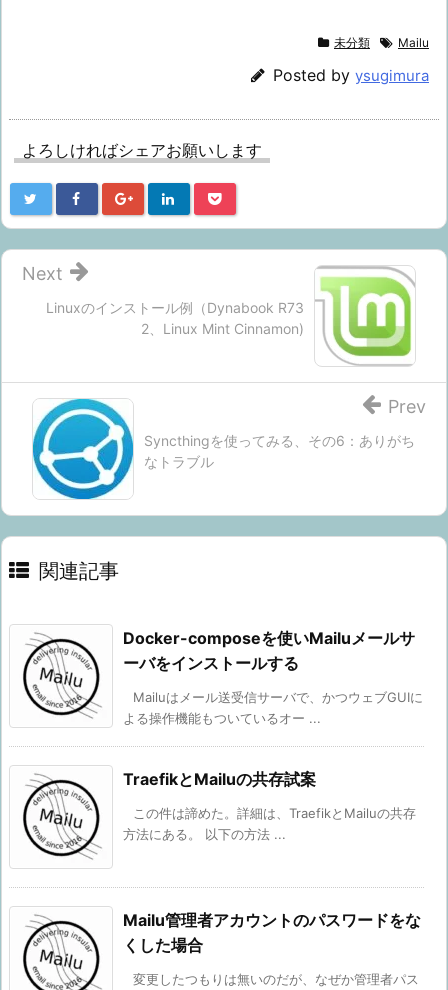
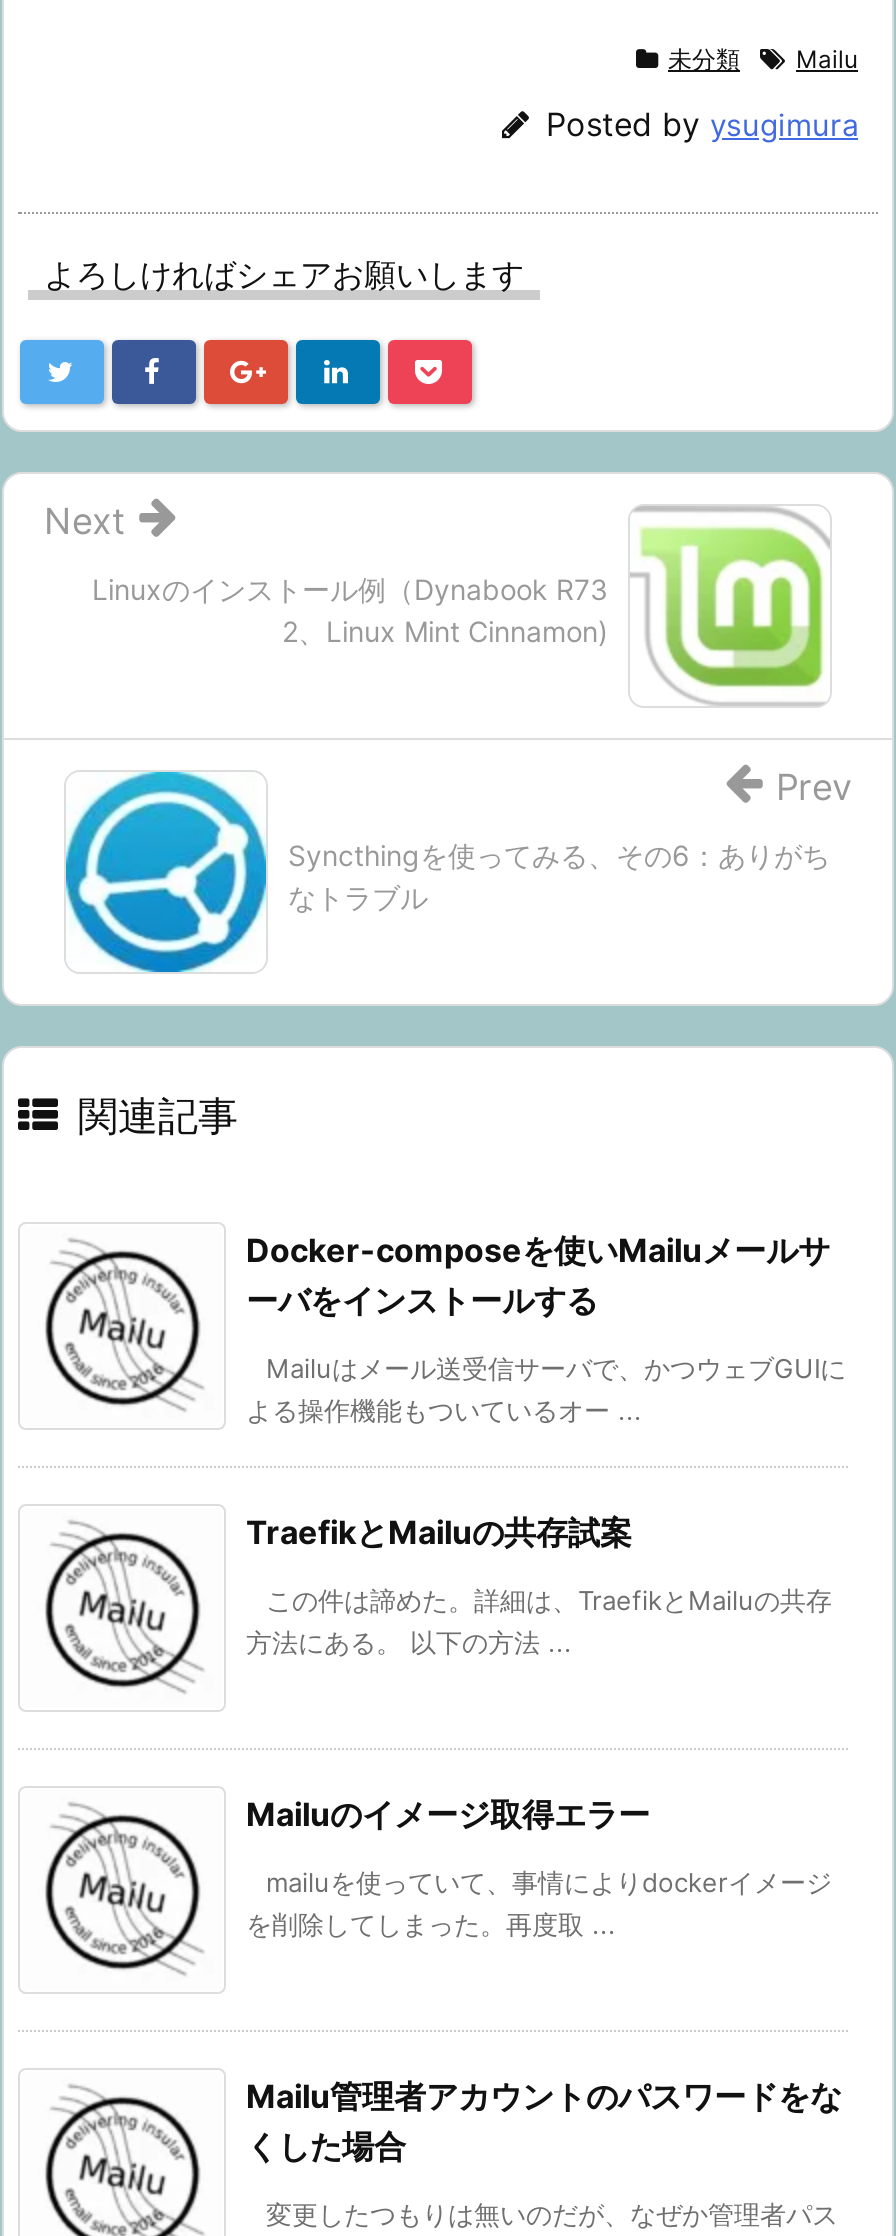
none -> [246,1795,832,1941] Mailuのイメージ取得エラー | mailuを使っていて、事情によりdockerイメージ | を削除してしまった。再度取 ...

